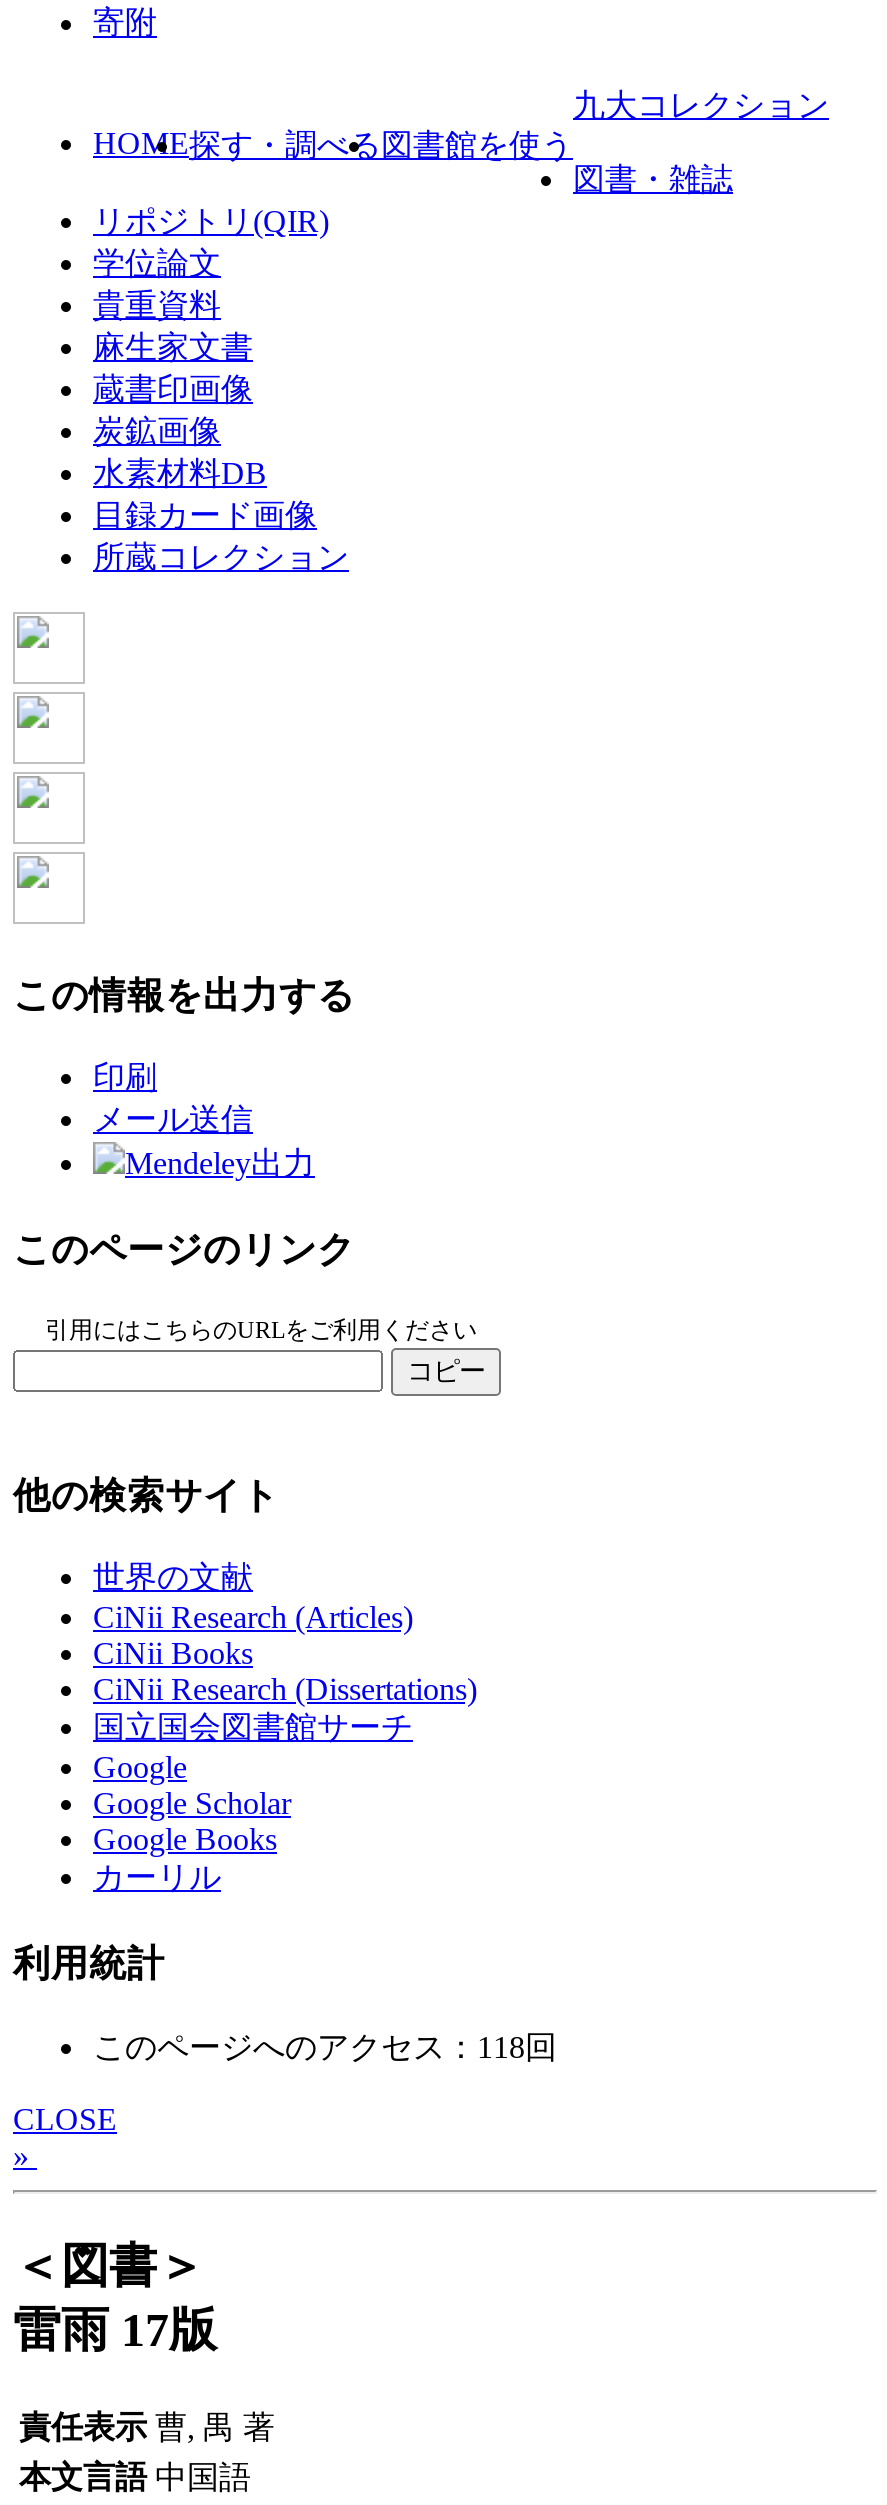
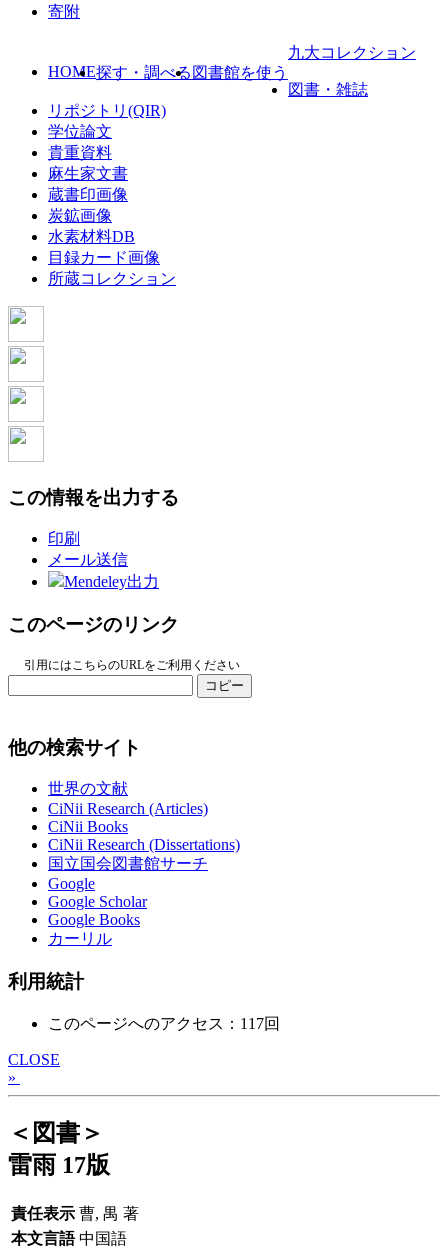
[93,2030,557,2064] このページへのアクセス：118回 -> [48,1015,280,1032] このページへのアクセス：117回

